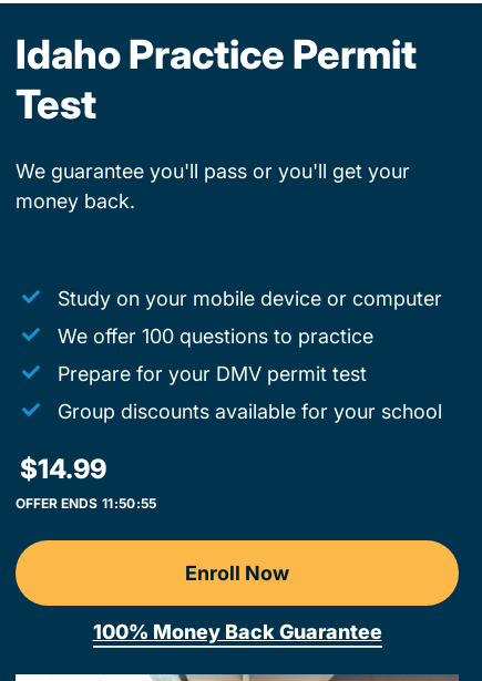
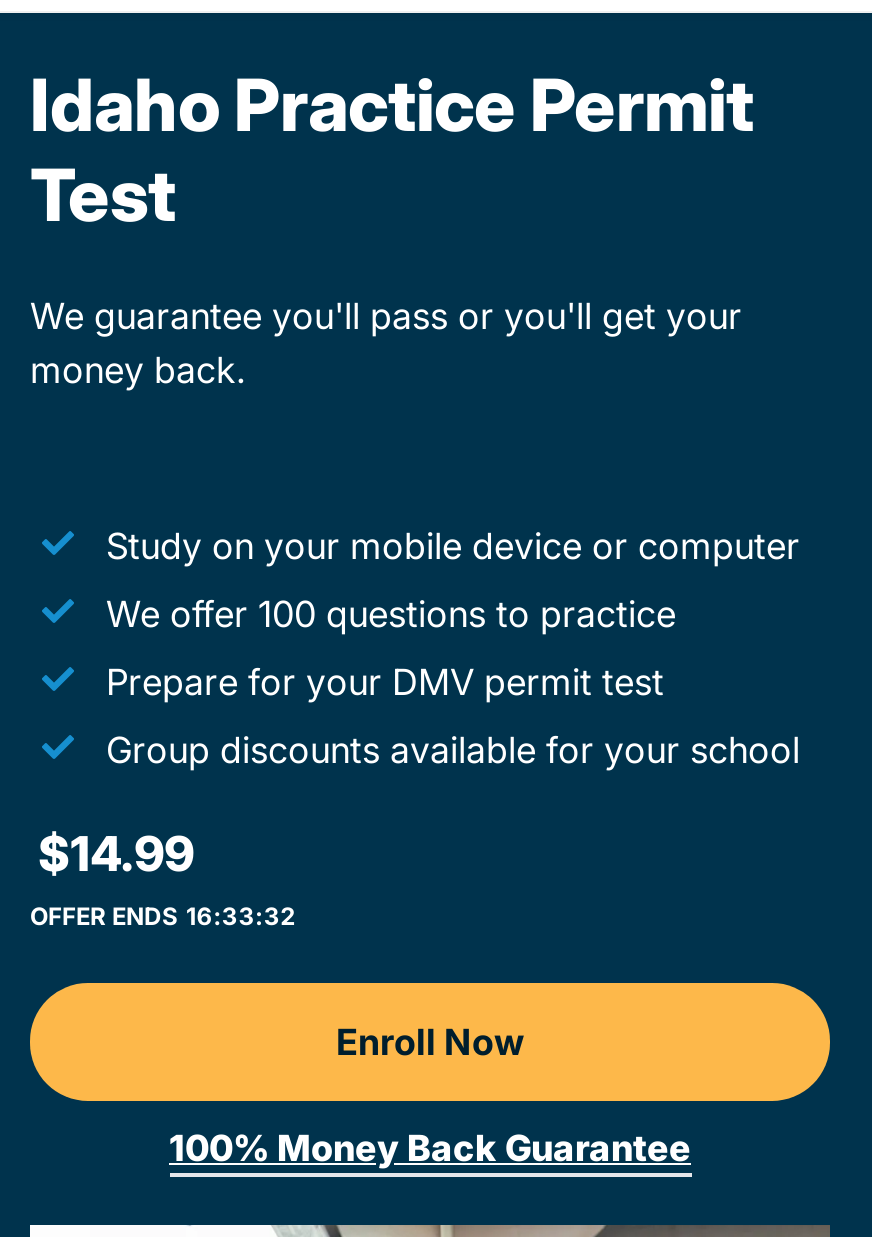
[16,495,157,512] OFFER ENDS 11:50:55 -> [30,901,297,931] OFFER ENDS 16:33:32

